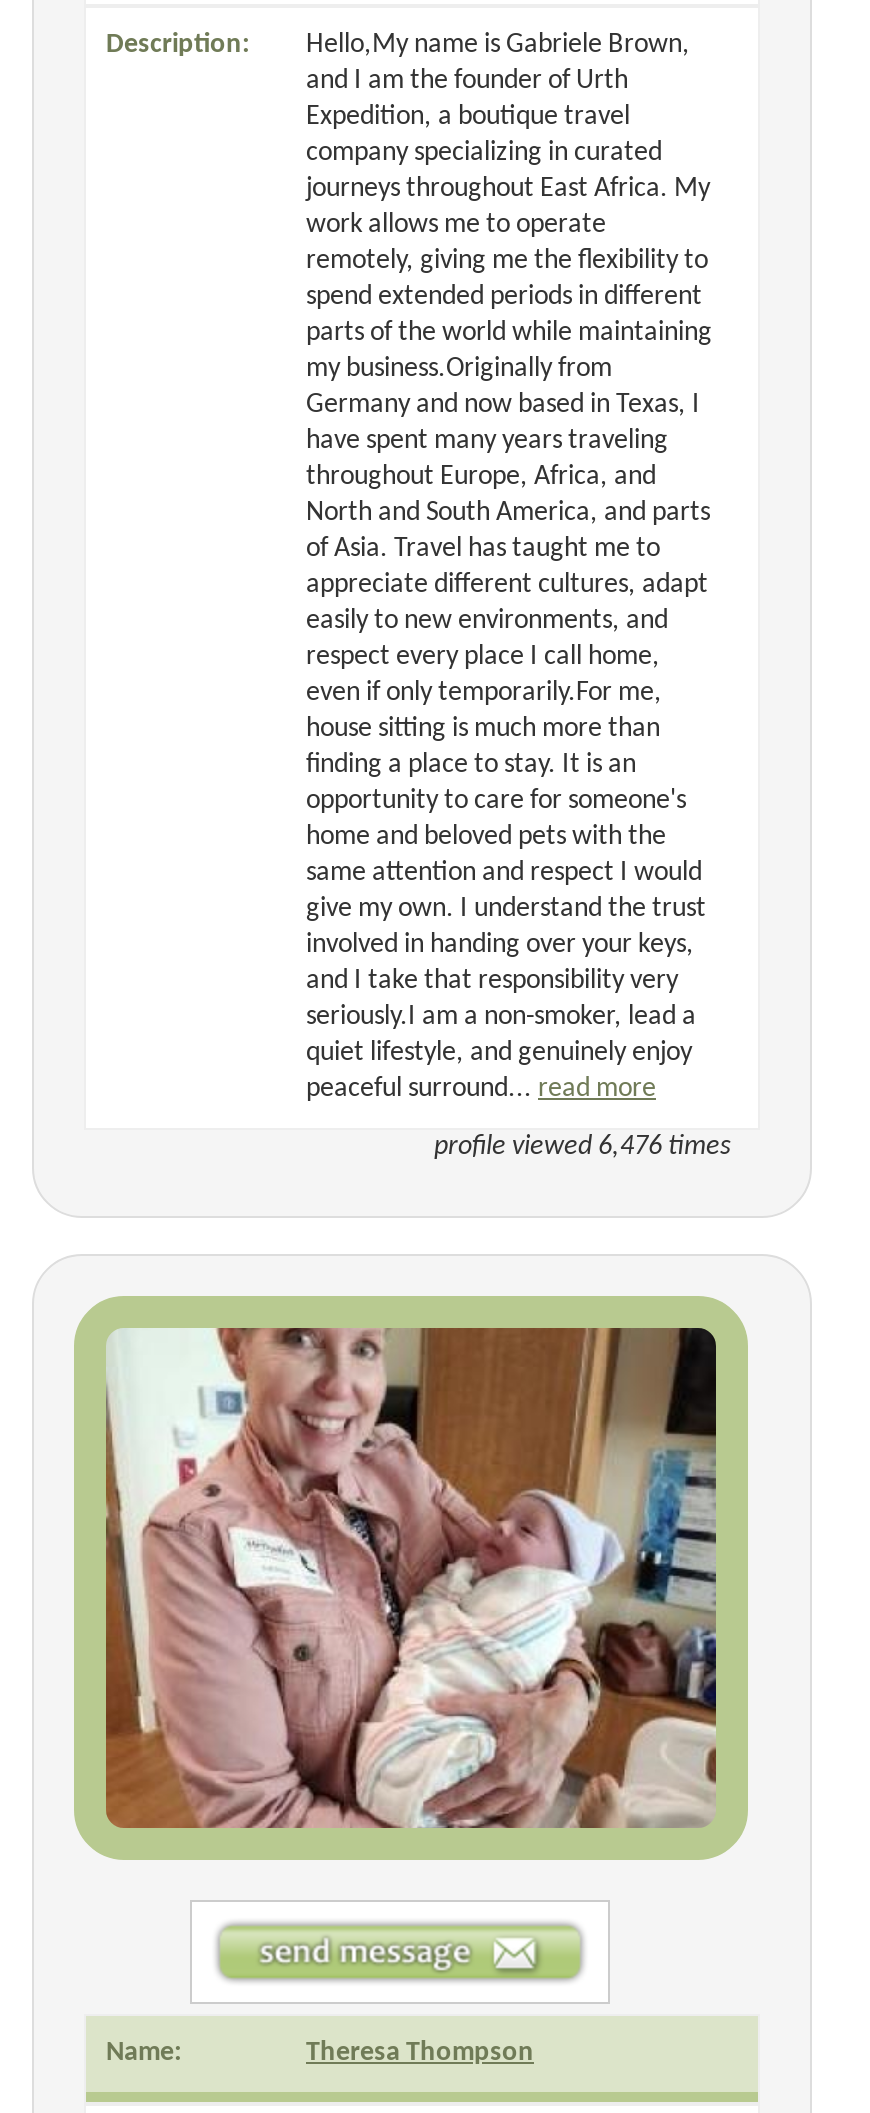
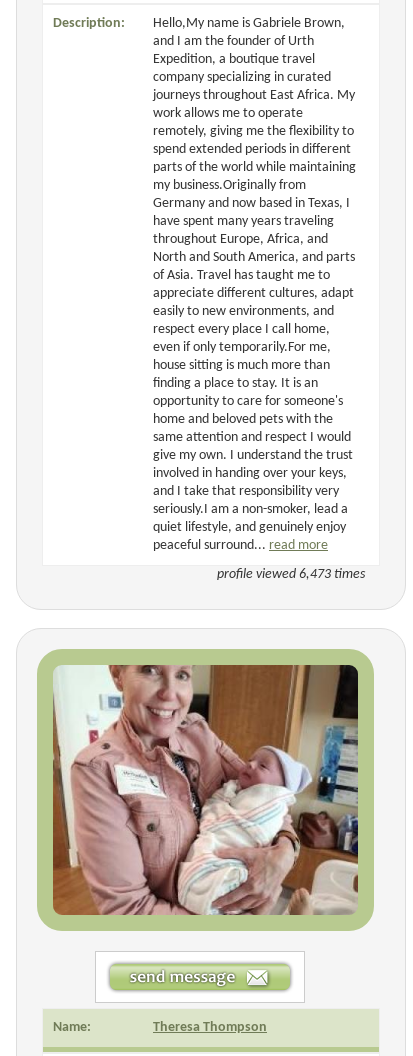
[434,1132,730,1162] profile viewed 6,476 times -> [217,567,365,582] profile viewed 6,473 times

